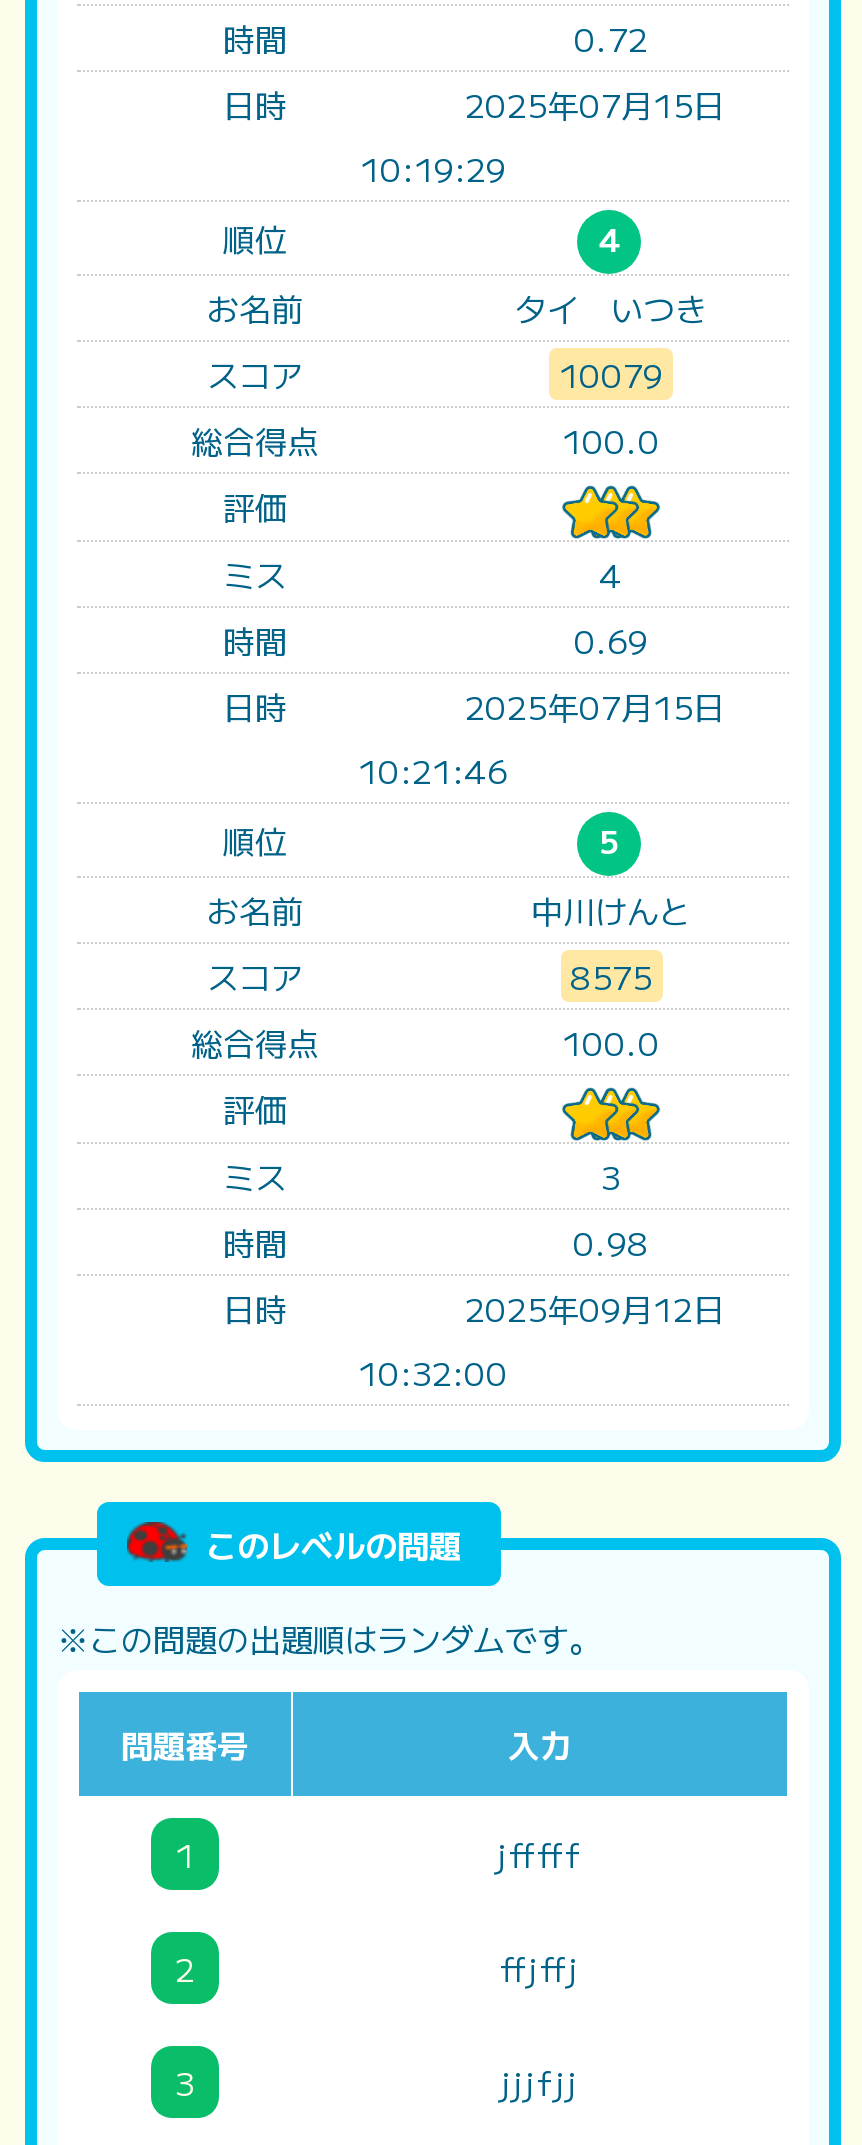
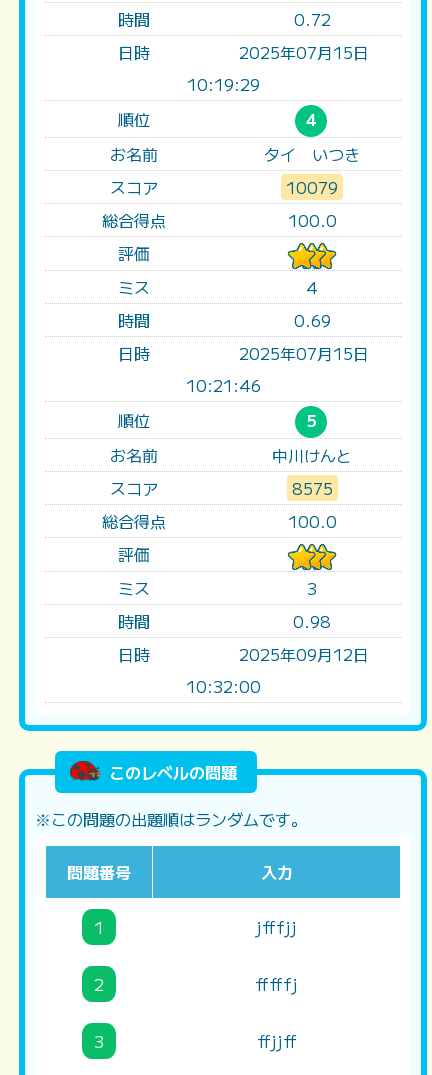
[497,1830,583,1878] jfffff -> [256,915,297,939] jfffjj
[500,1944,580,1992] ffjffj -> [255,972,298,996] fffffj
[501,2058,579,2106] jjjfjj -> [256,1029,296,1053] ffjjff

